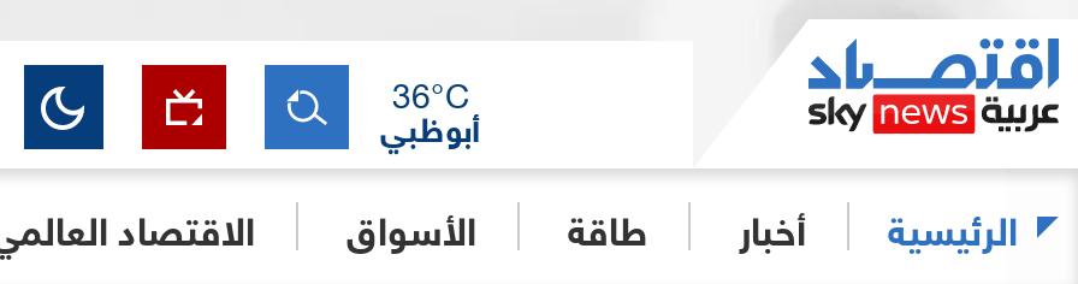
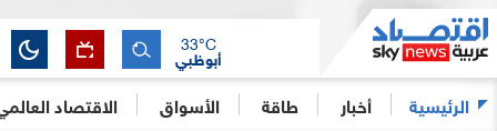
[392,59,469,119] 36°C -> [181,27,216,55] 33°C

